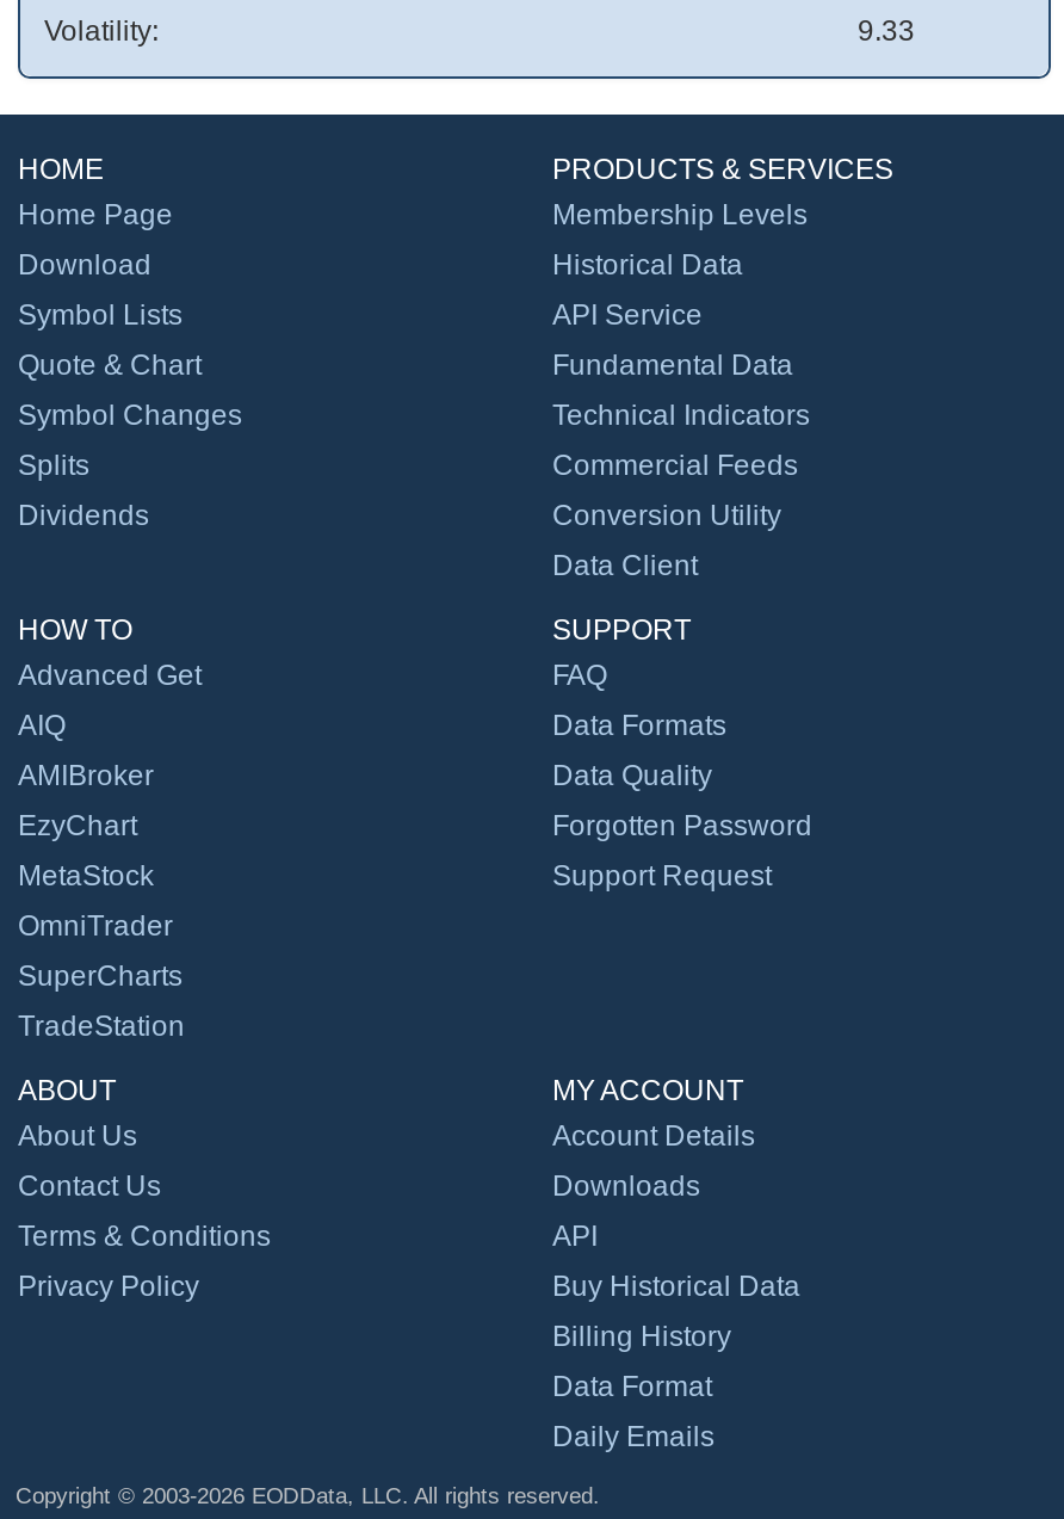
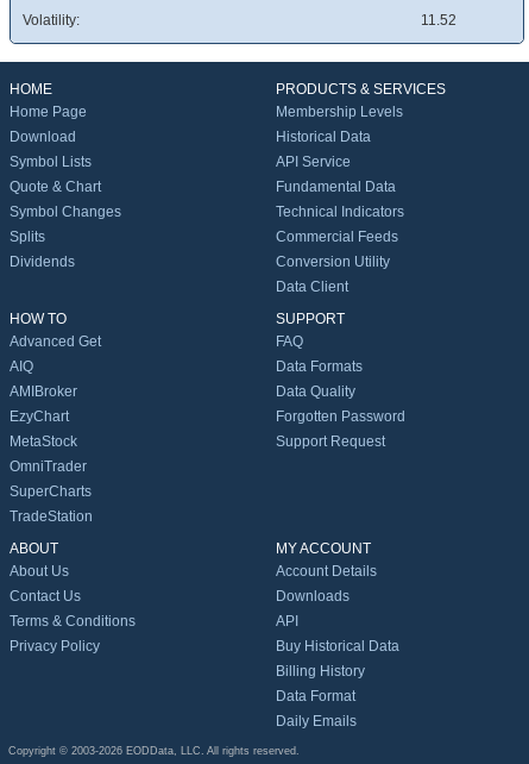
[858,15,915,48] 9.33 -> [421,12,456,29] 11.52

